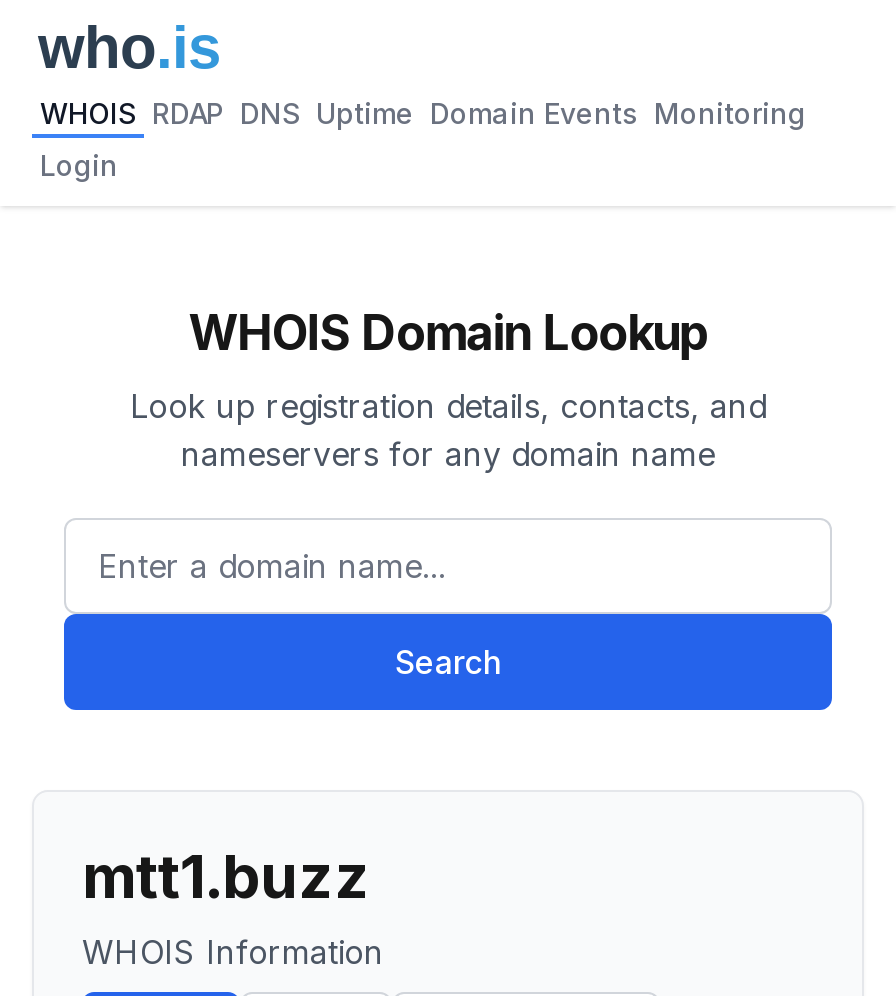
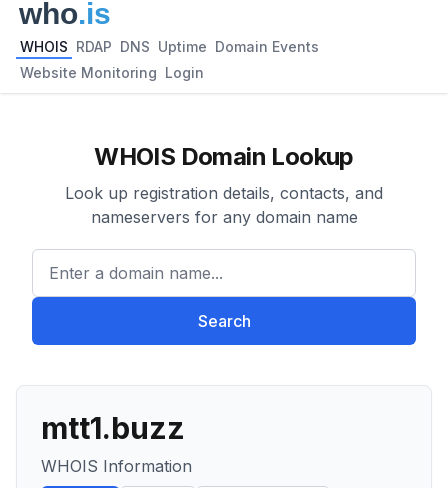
[40,96,806,130] WHOIS RDAP DNS Uptime Domain Events Monitoring -> [20,38,319,55] WHOIS RDAP DNS Uptime Domain Events
[40,148,118,182] Login -> [20,64,204,81] Website Monitoring Login

